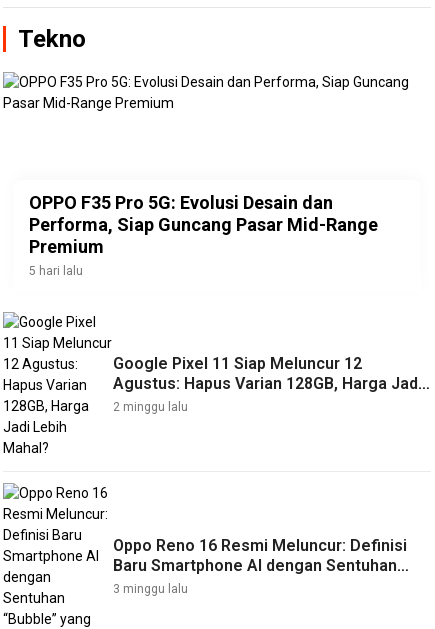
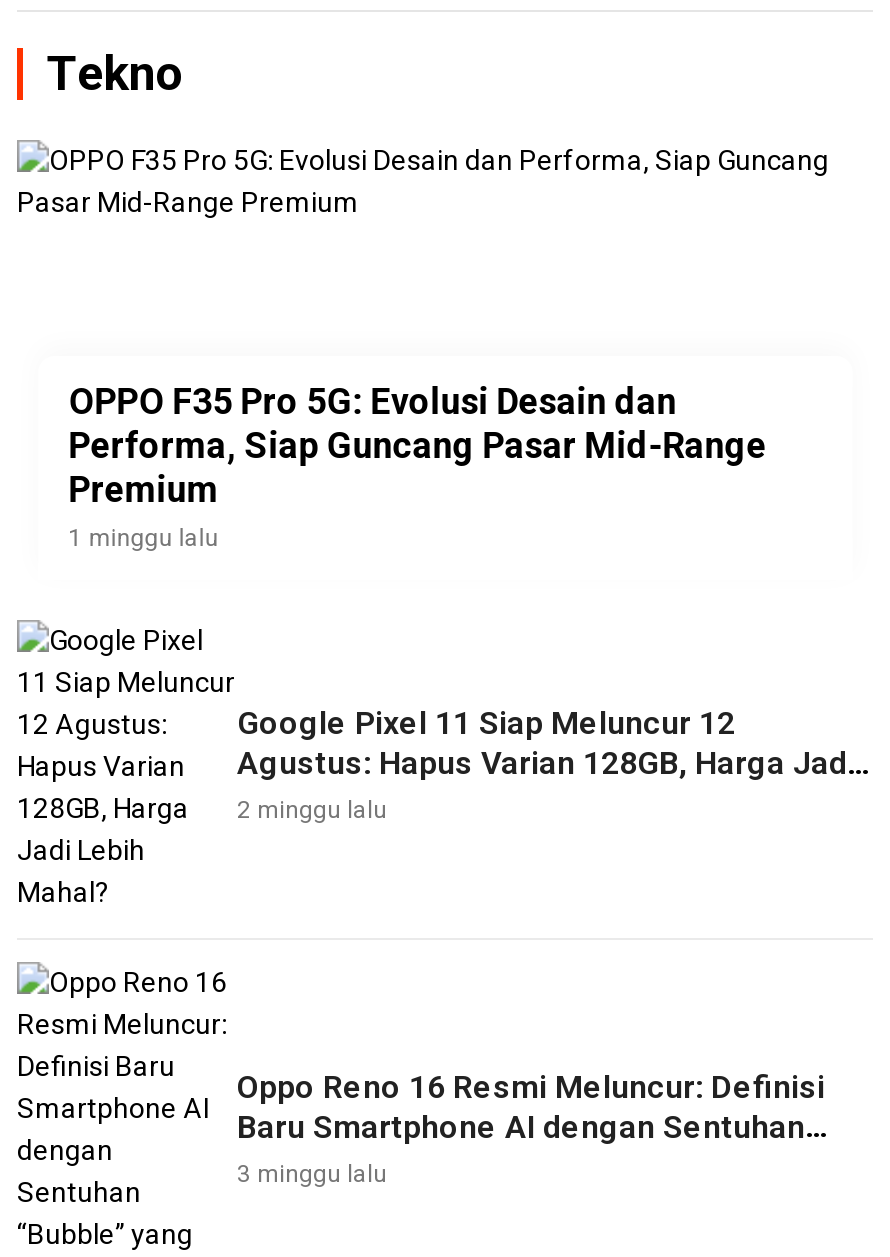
[29,264,83,278] 5 hari lalu -> [68,523,218,551] 1 minggu lalu

